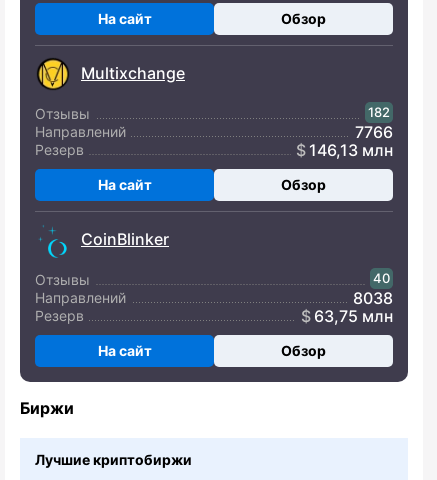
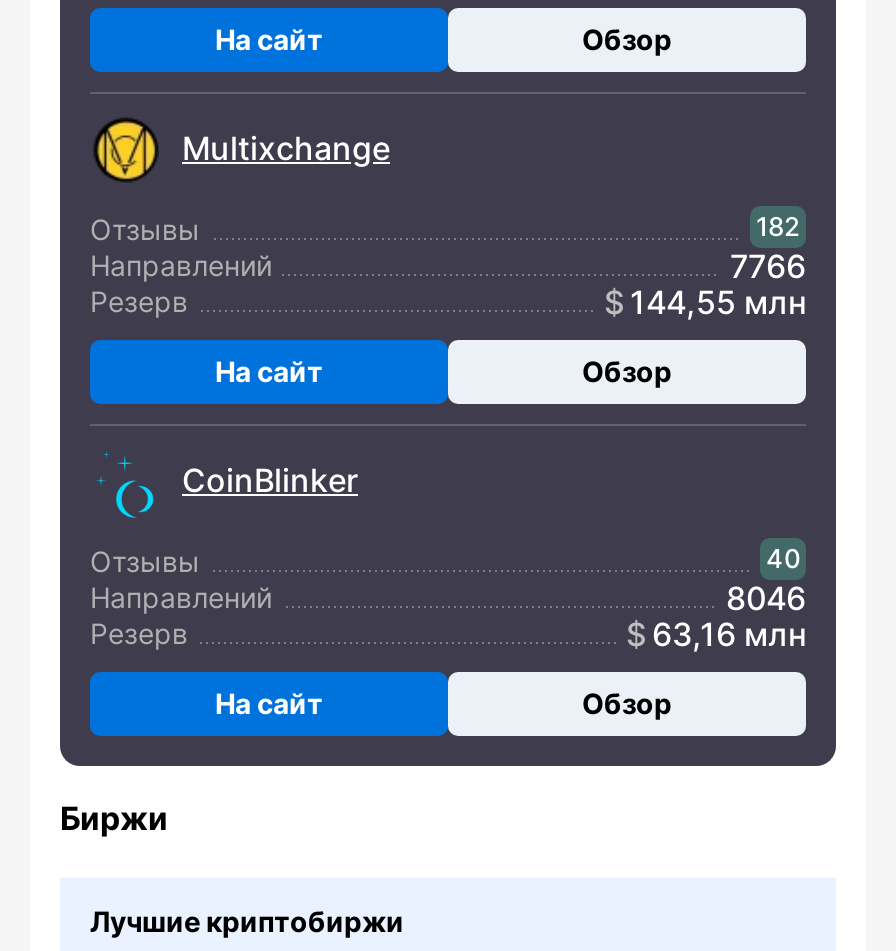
[309,139,393,159] 146,13 млн -> [630,281,806,321] 144,55 млн
[353,287,393,307] 8038 -> [726,577,806,617] 8046
[314,305,393,325] 63,75 млн -> [652,613,806,653] 63,16 млн

